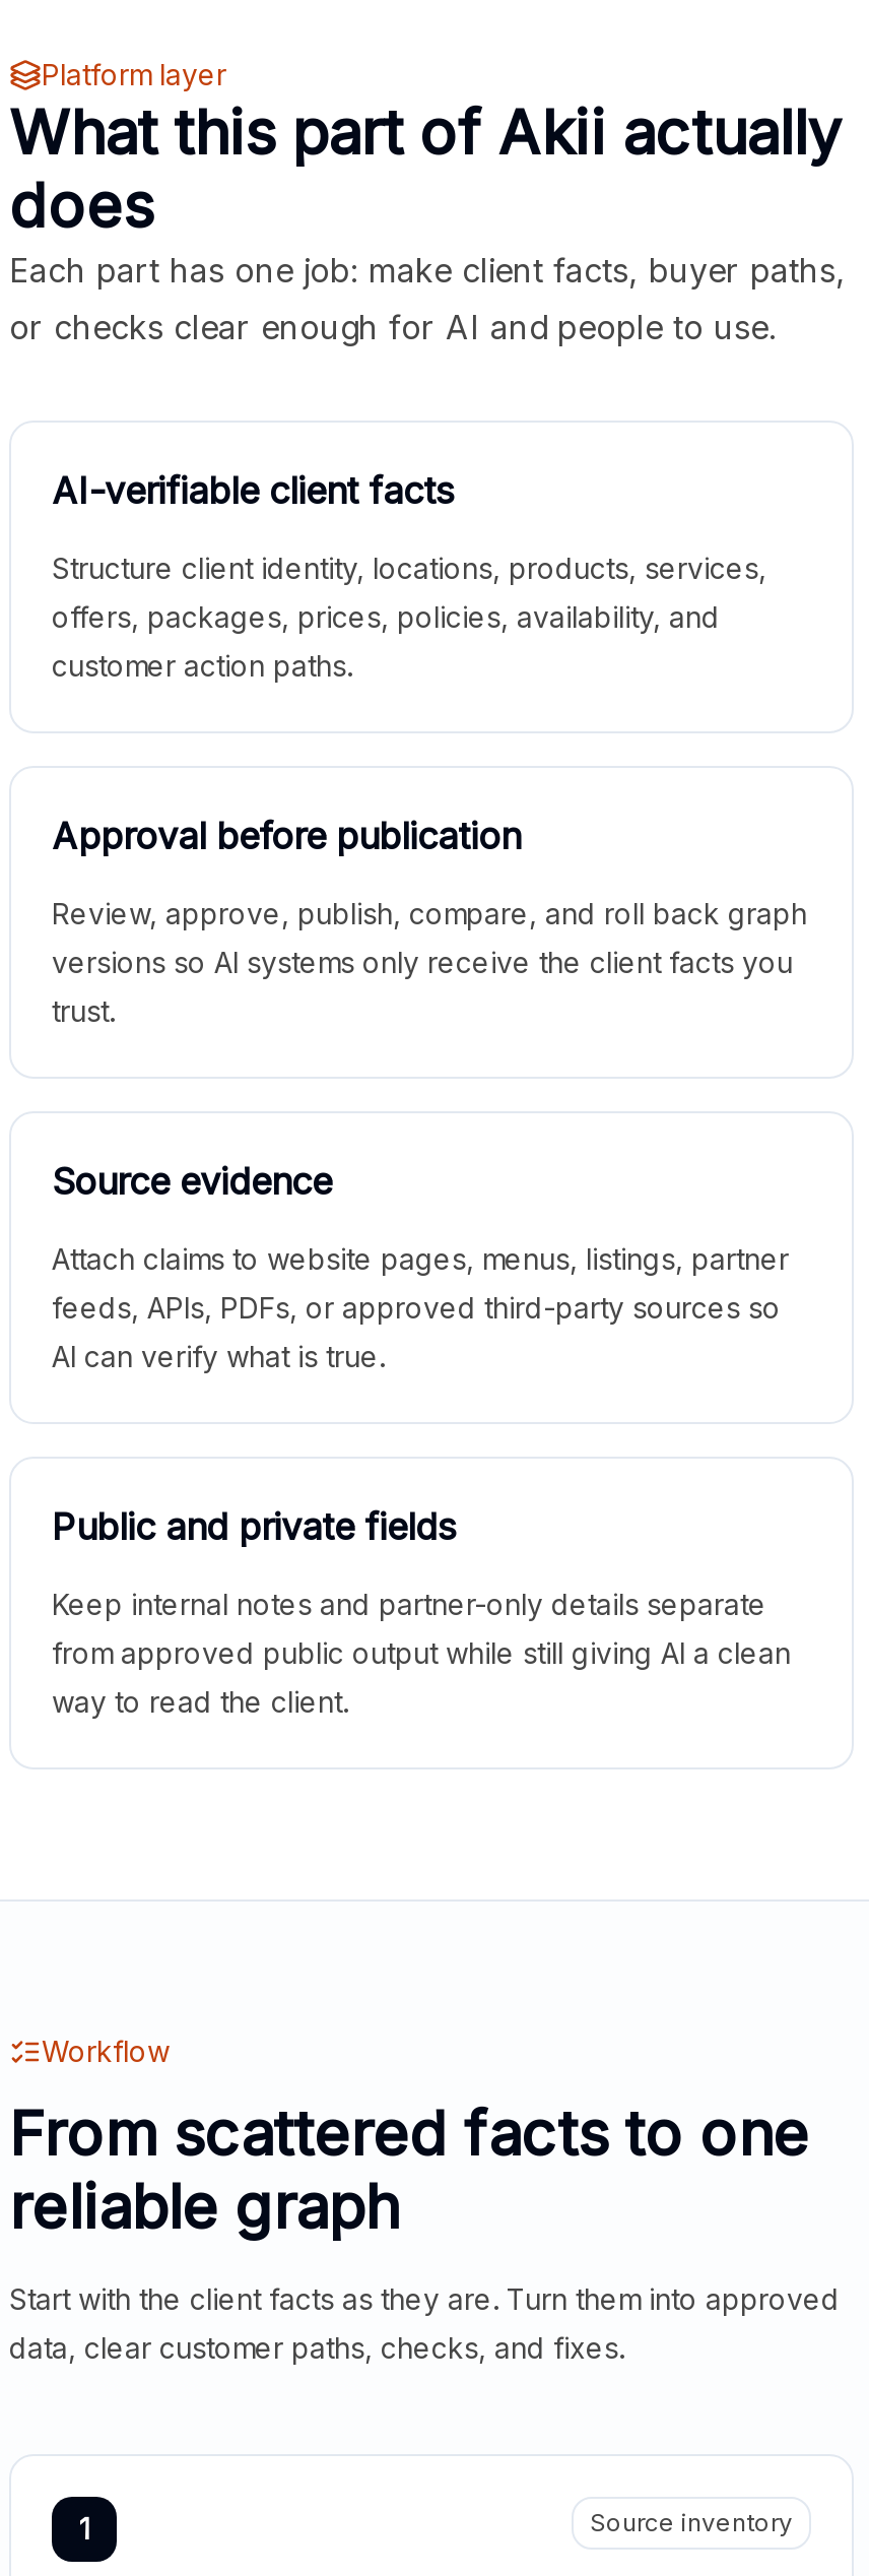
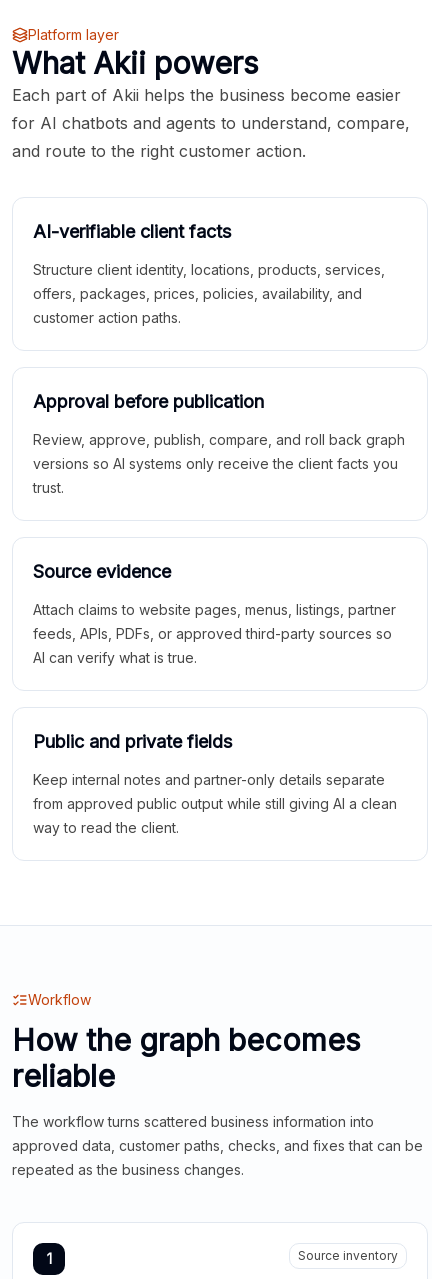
[9,95,846,347] What this part of Akii actually | does | Each part has one job: make client facts, buyer paths, | or checks clear enough for AI and people to use. -> [12,45,410,161] What Akii powers | Each part of Akii helps the business become easier | for AI chatbots and agents to understand, compare, | and route to the right customer action.
[9,2097,809,2243] From scattered facts to one | reliable graph -> [12,1022,360,1094] How the graph becomes | reliable
[9,2281,840,2365] Start with the client facts as they are. Turn them into approved | data, clear customer paths, checks, and fixes. -> [12,1113,423,1178] The workflow turns scattered business information into | approved data, customer paths, checks, and fixes that can be | repeated as the business changes.

